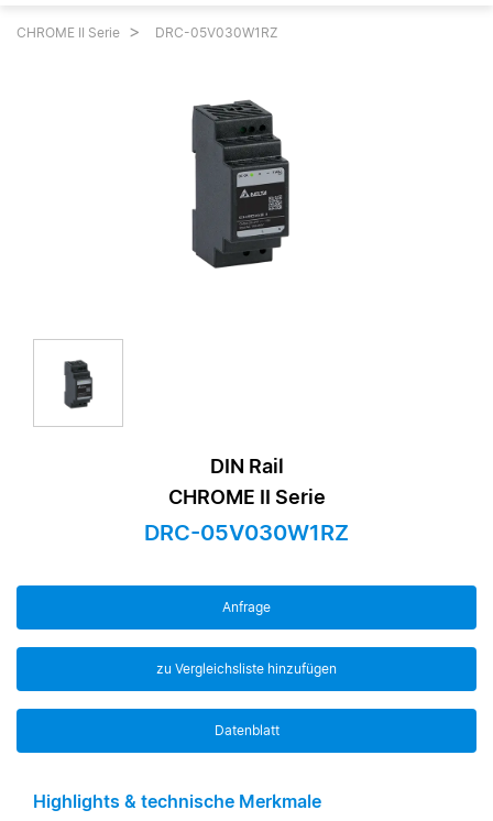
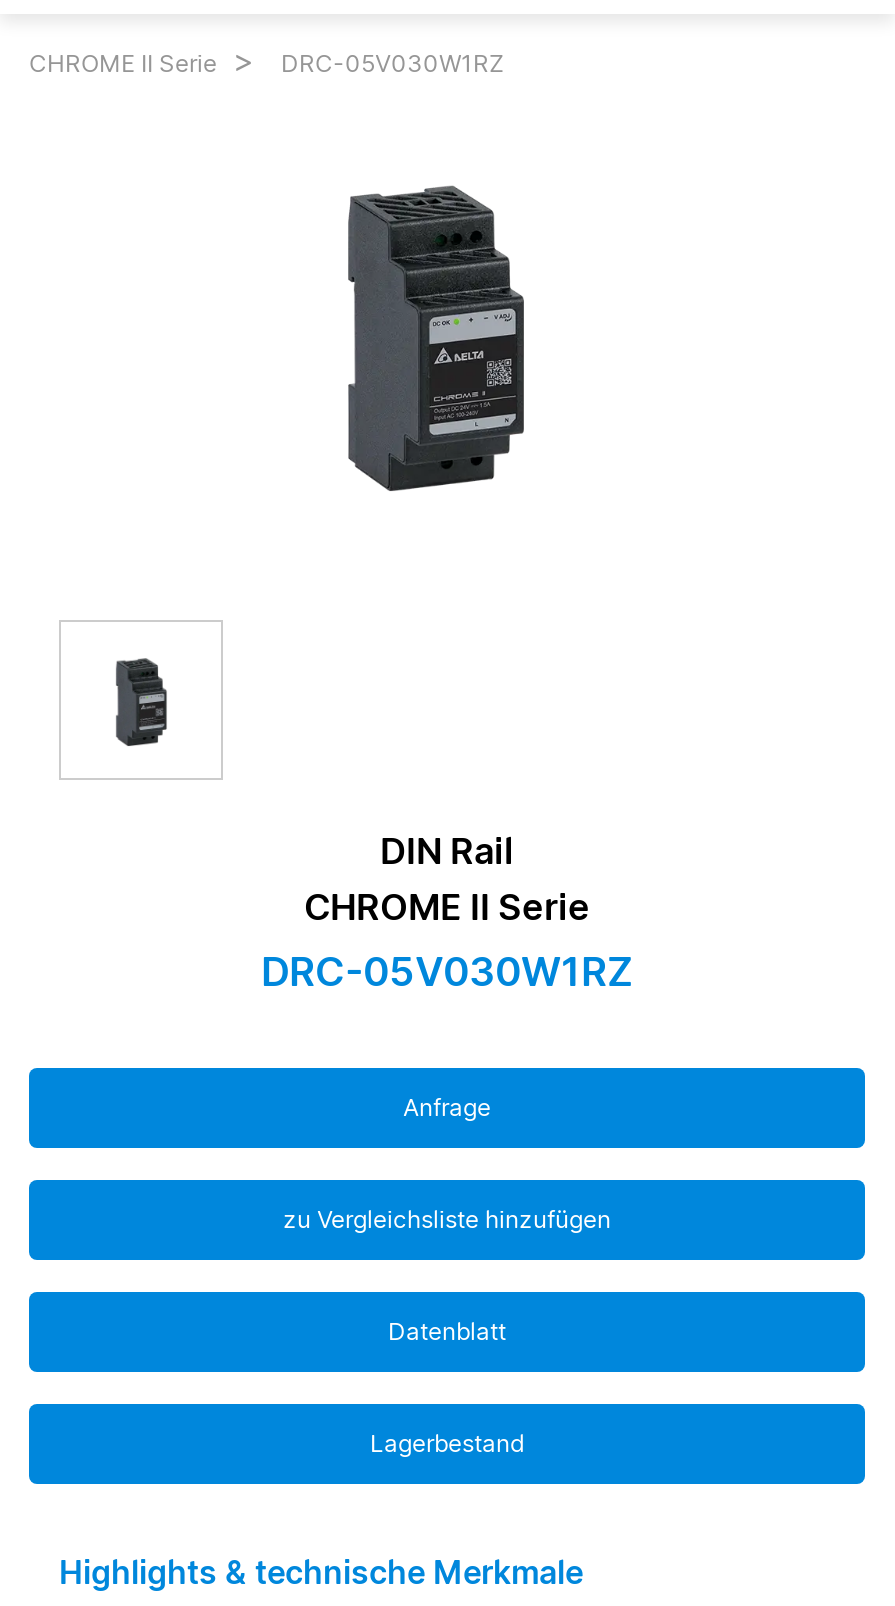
none -> [370,1428,524,1458] Lagerbestand

